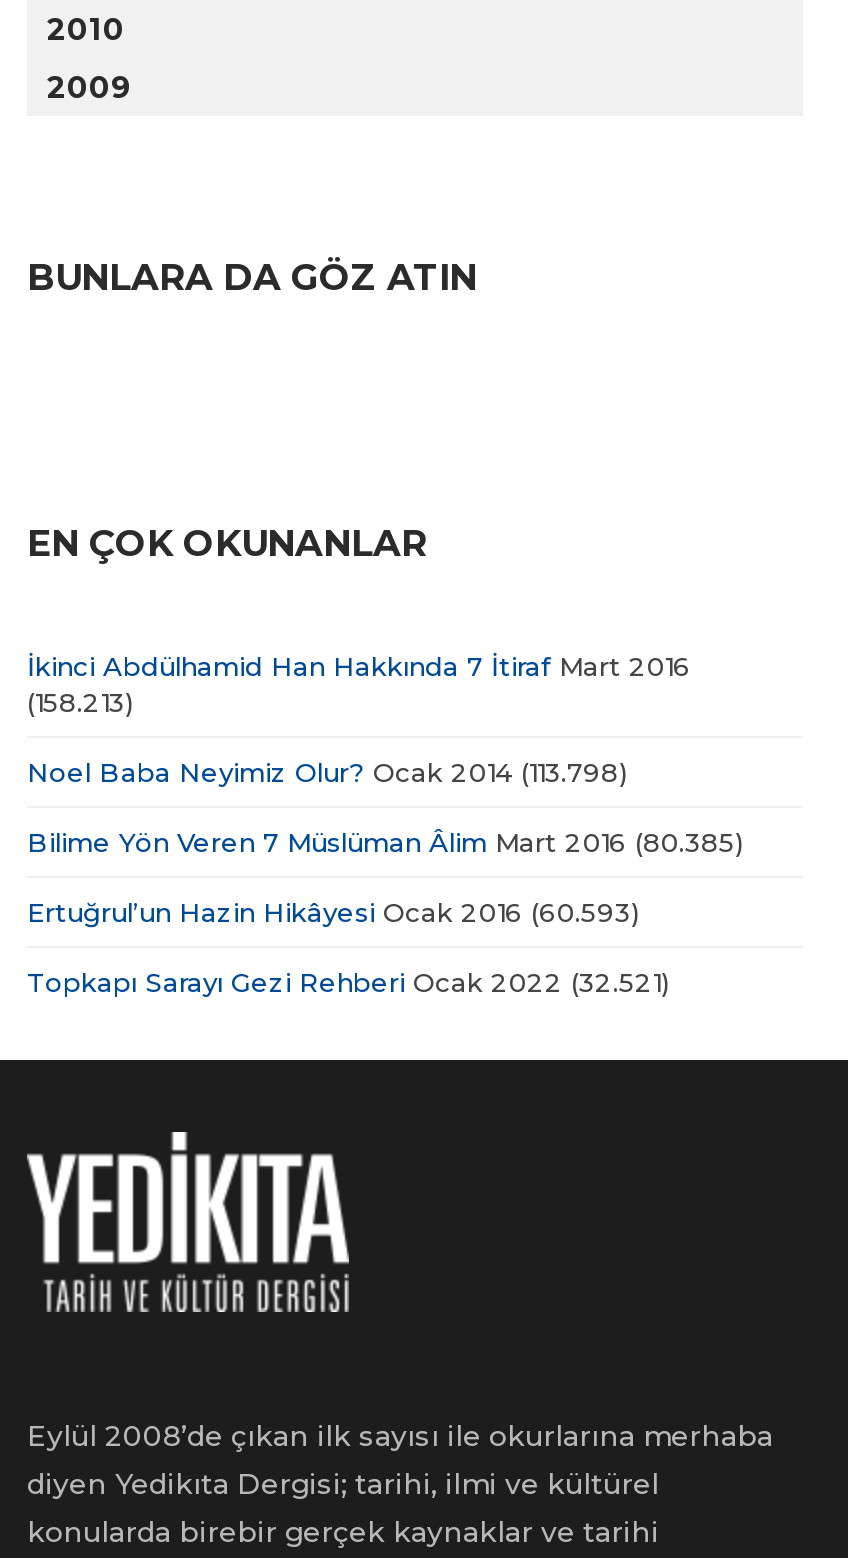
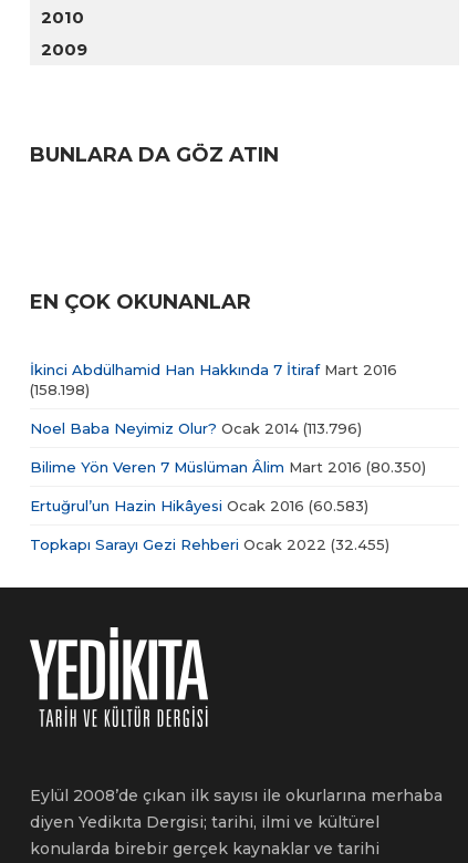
[27,685,133,717] (158.213) -> [30,380,90,398] (158.198)
[27,755,627,787] Noel Baba Neyimiz Olur? Ocak 2014 (113.798) -> [30,419,362,437] Noel Baba Neyimiz Olur? Ocak 2014 (113.796)
[27,825,743,857] Bilime Yön Veren 7 Müslüman Âlim Mart 2016 (80.385) -> [30,458,426,475] Bilime Yön Veren 7 Müslüman Âlim Mart 2016 (80.350)
[27,895,639,927] Ertuğrul’un Hazin Hikâyesi Ocak 2016 (60.593) -> [30,496,368,514] Ertuğrul’un Hazin Hikâyesi Ocak 2016 (60.583)
[27,965,669,997] Topkapı Sarayı Gezi Rehberi Ocak 2022 (32.521) -> [30,535,389,553] Topkapı Sarayı Gezi Rehberi Ocak 2022 (32.455)

